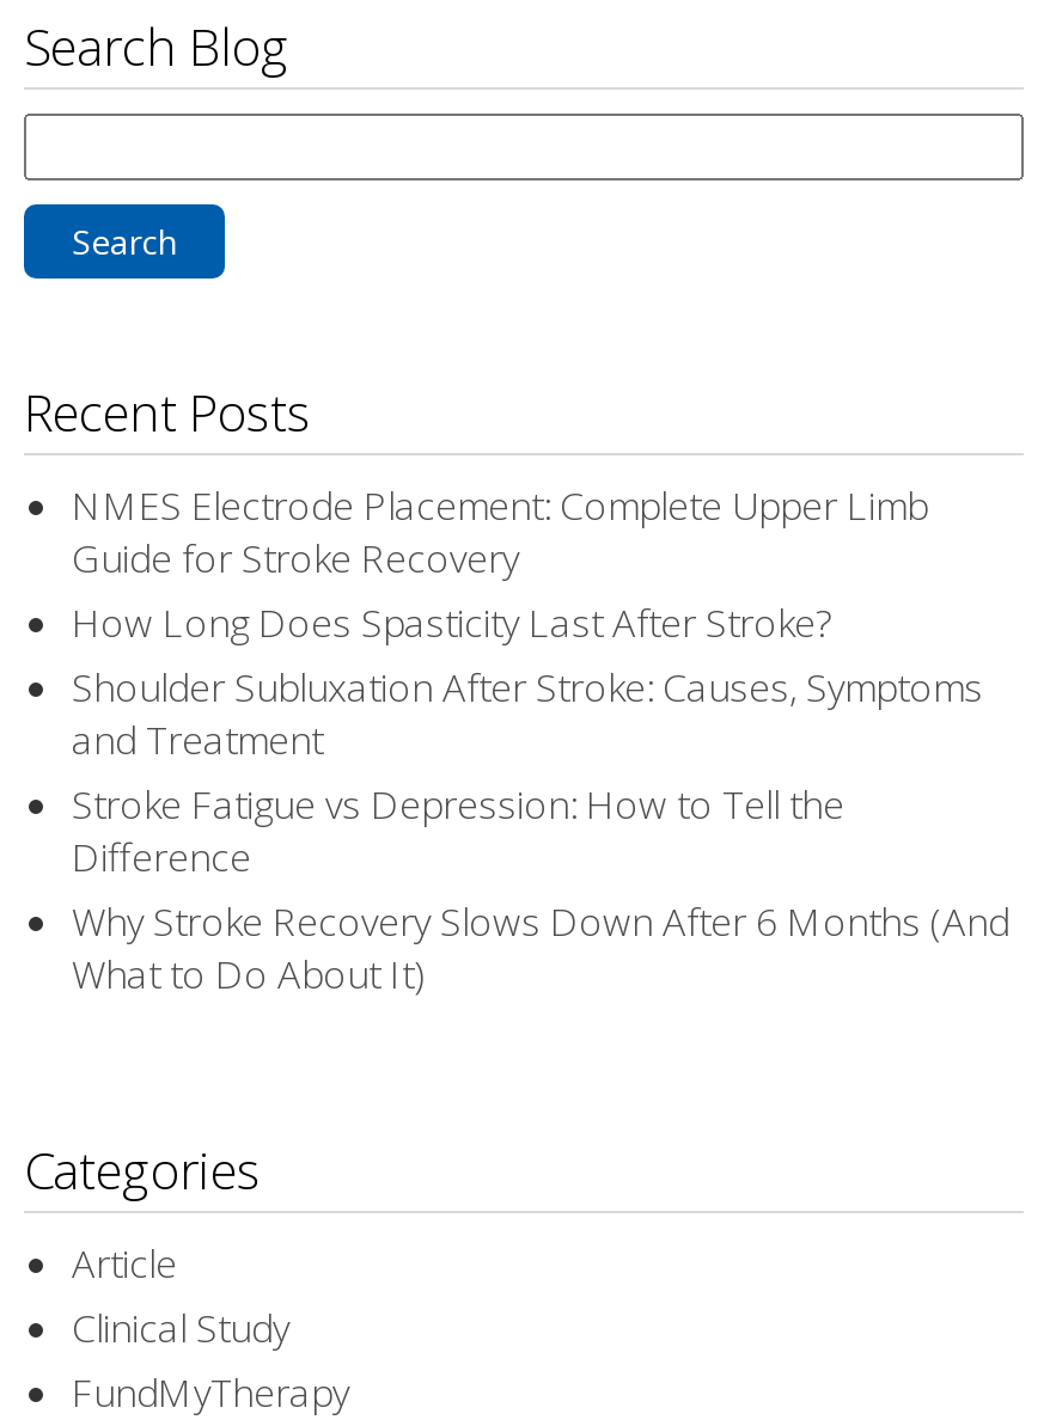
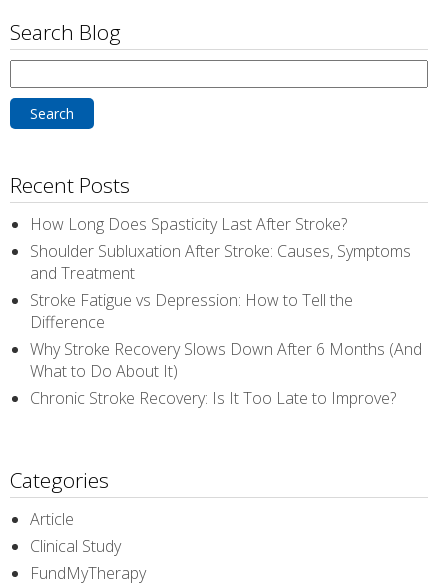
[72,480,928,585] NMES Electrode Placement: Complete Upper Limb | Guide for Stroke Recovery -> none
moved [72,597,1009,1001] -> [30,213,422,382]: How Long Does Spasticity Last After Stroke? | Shoulder Subluxation After Stroke: Causes, Symptoms | and Treatment | Stroke Fatigue vs Depression: How to Tell the | Difference | Why Stroke Recovery Slows Down After 6 Months (And | What to Do About It)
none -> [30,387,396,409] Chronic Stroke Recovery: Is It Too Late to Improve?

